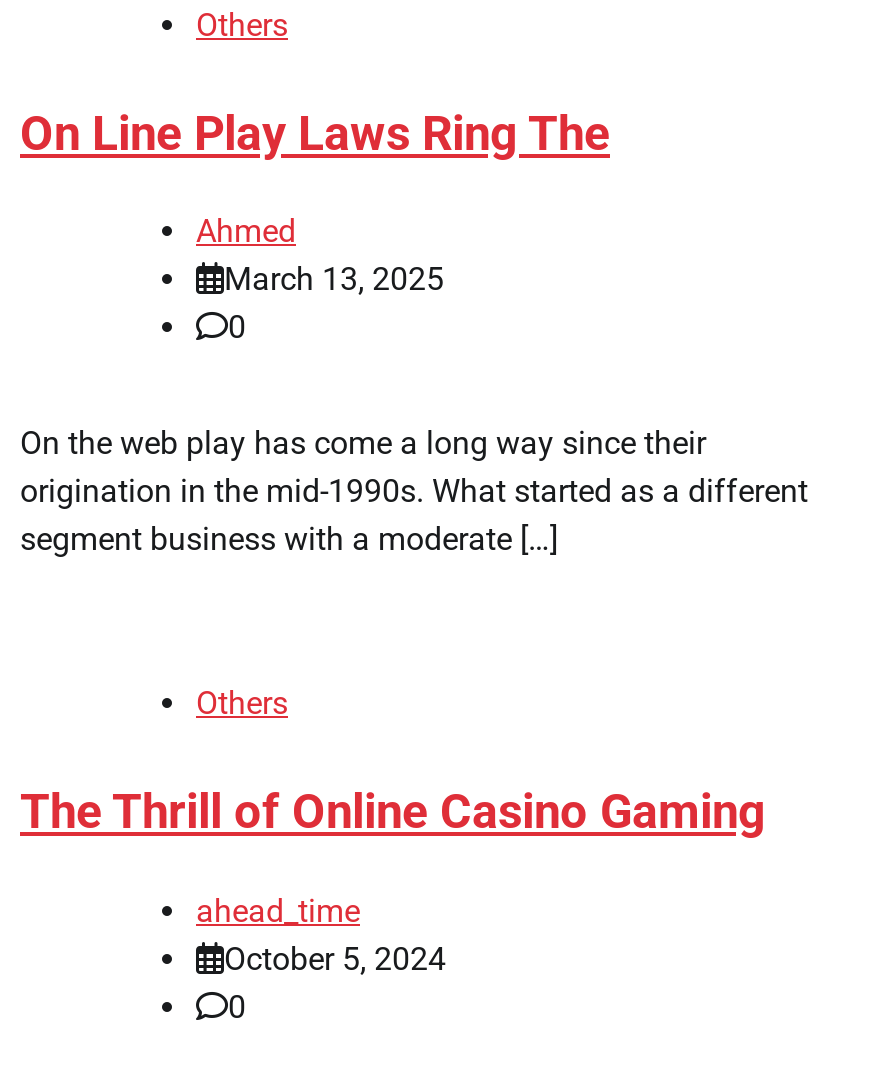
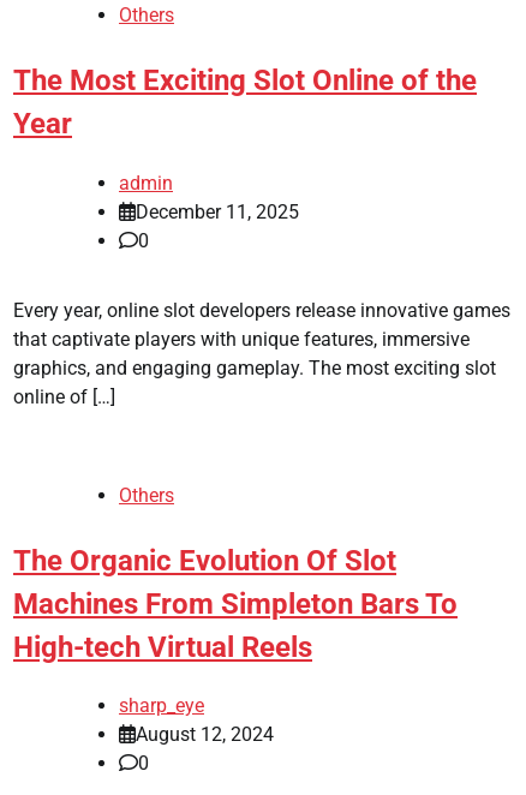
[20,105,610,161] On Line Play Laws Ring The -> [13,63,477,140] The Most Exciting Slot Online of the | Year
[196,213,444,299] Ahmed | March 13, 2025 -> [119,171,299,223] admin | December 11, 2025
[20,425,808,559] On the web play has come a long way since their | origination in the mid-1990s. What started as a different | segment business with a moderate […] -> [13,298,510,408] Every year, online slot developers release innovative games | that captivate players with unique features, immersive | graphics, and engaging gameplay. The most exciting slot | online of […]
[20,785,766,841] The Thrill of Online Casino Gaming -> [13,543,458,664] The Organic Evolution Of Slot | Machines From Simpleton Bars To | High-tech Virtual Reels
[196,893,446,979] ahead_time | October 5, 2024 -> [119,695,274,746] sharp_eye | August 12, 2024

